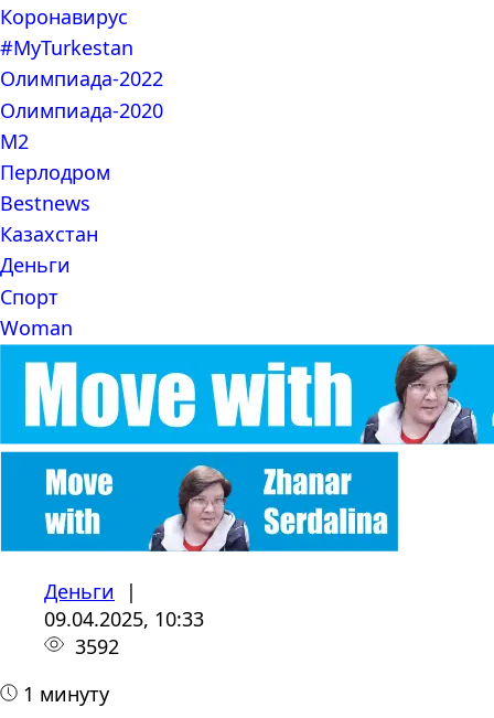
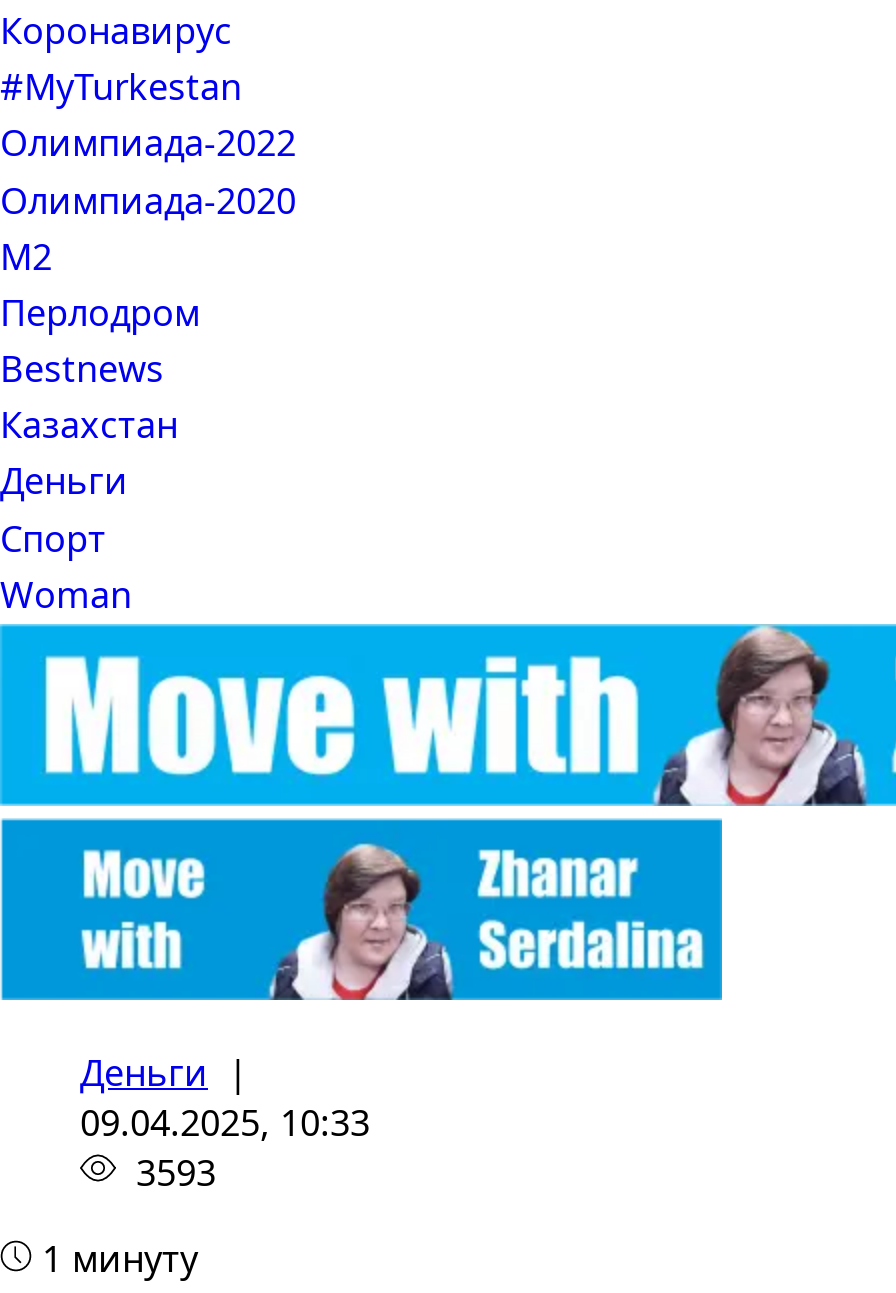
[75,633,119,659] 3592 -> [136,1148,216,1196] 3593

